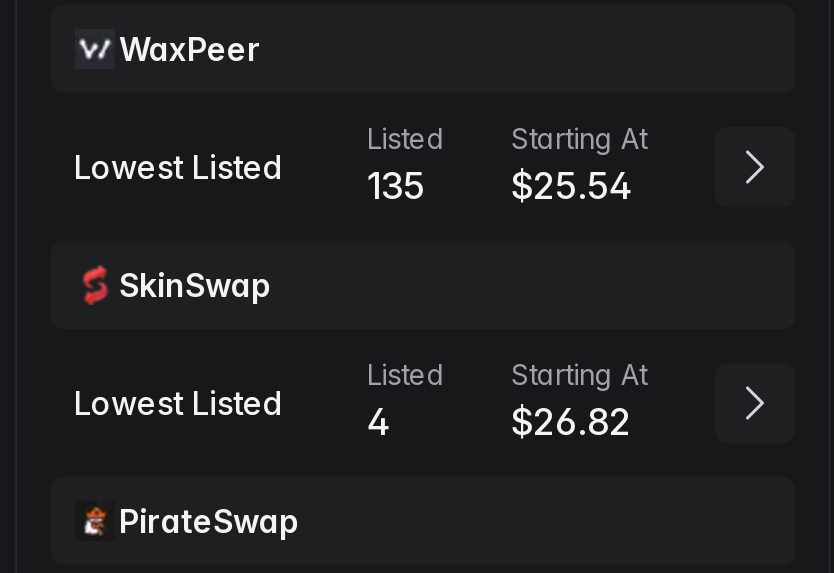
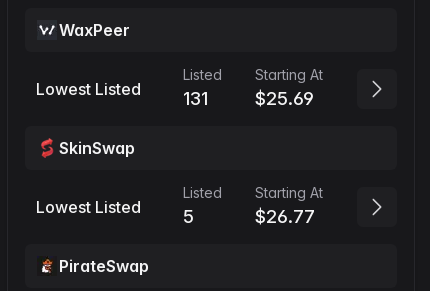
[367,164,425,206] 135 -> [183,87,208,108] 131
[511,164,631,206] $25.54 -> [255,87,314,108] $25.69
[367,400,389,442] 4 -> [183,205,194,226] 5
[511,400,631,442] $26.82 -> [255,205,315,226] $26.77

